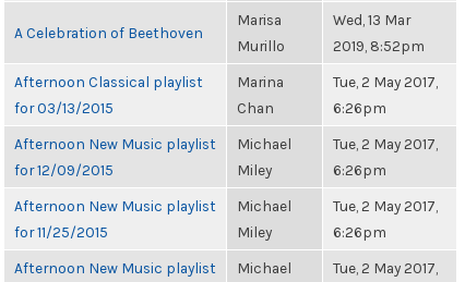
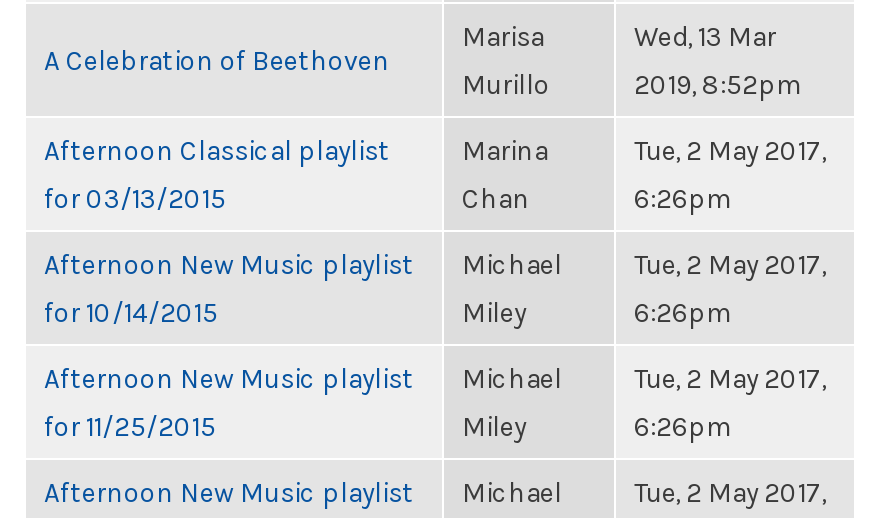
[14,161,114,179] for 12/09/2015 -> [44,296,218,328] for 10/14/2015

